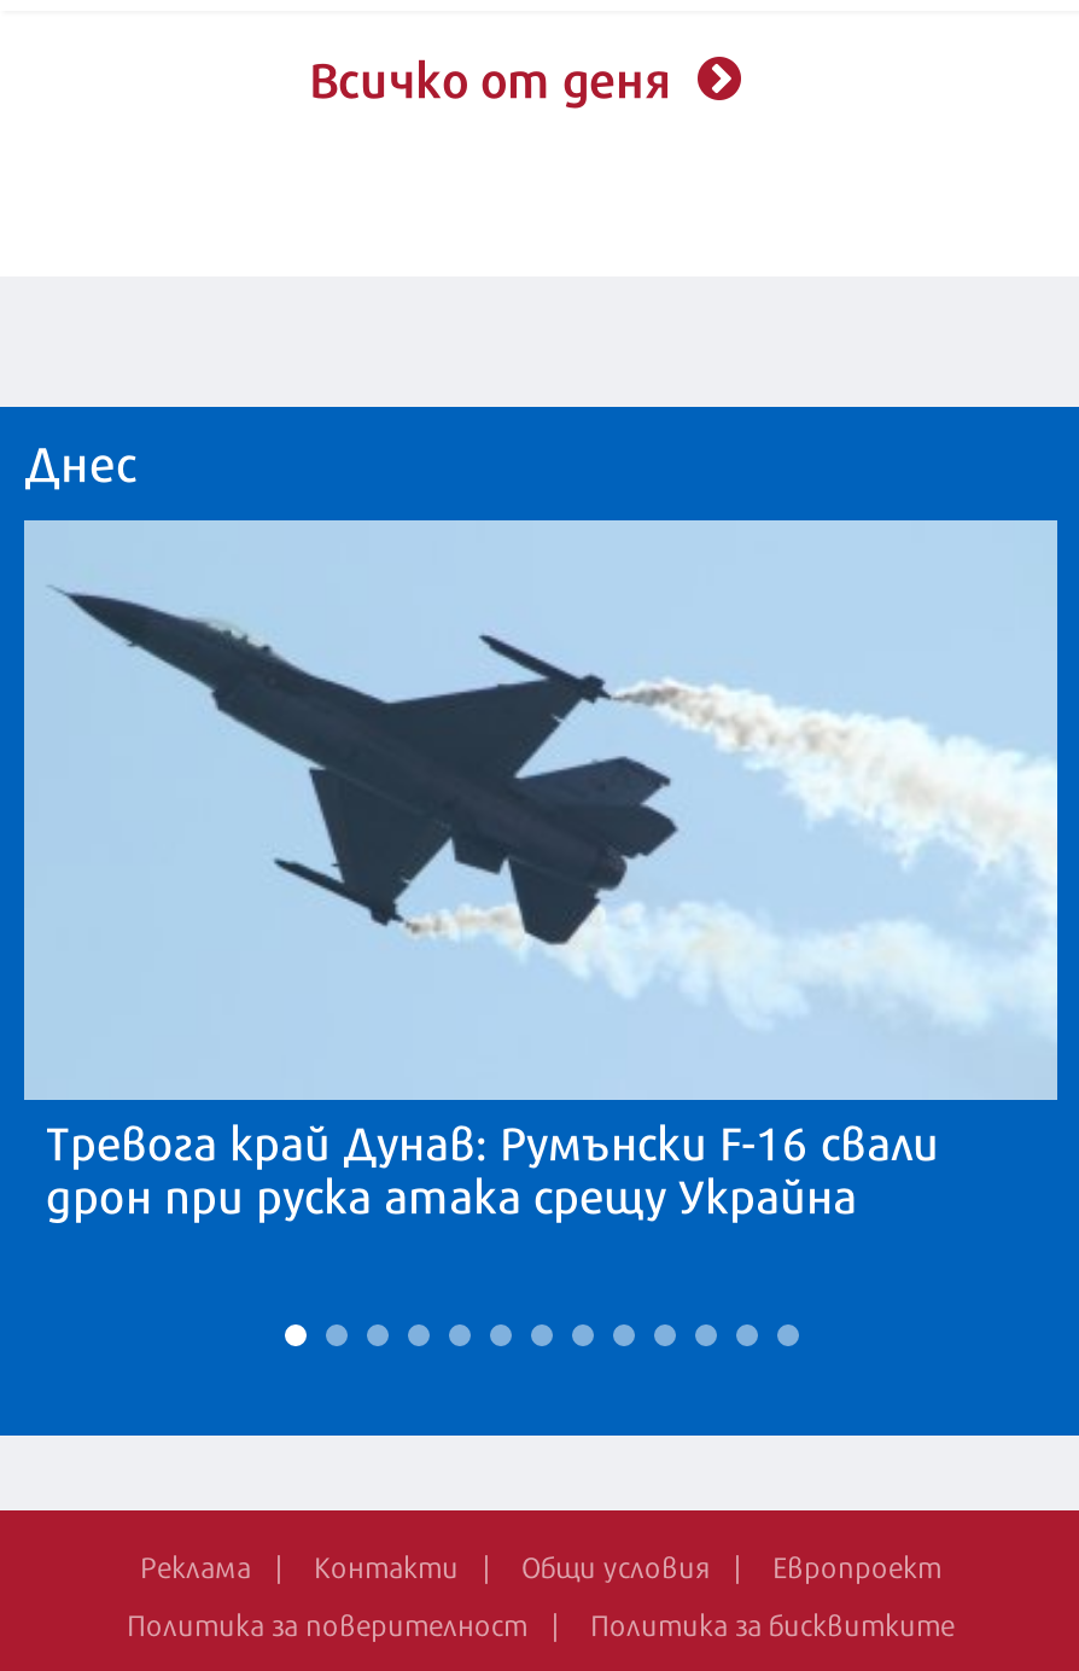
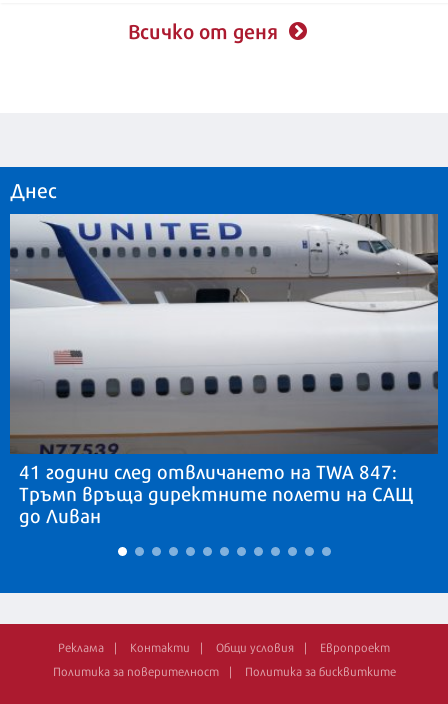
[22,518,1060,1229] [image] | Тревога край Дунав: Румънски F-16 свали | дрон при руска атака срещу Украйна -> [9,213,439,529] [image] | 41 години след отвличането на TWA 847: | Тръмп връща директните полети на САЩ | до Ливан

